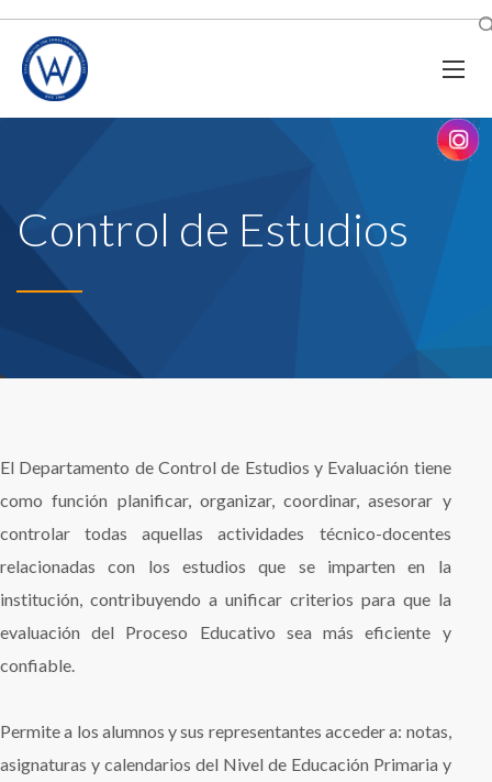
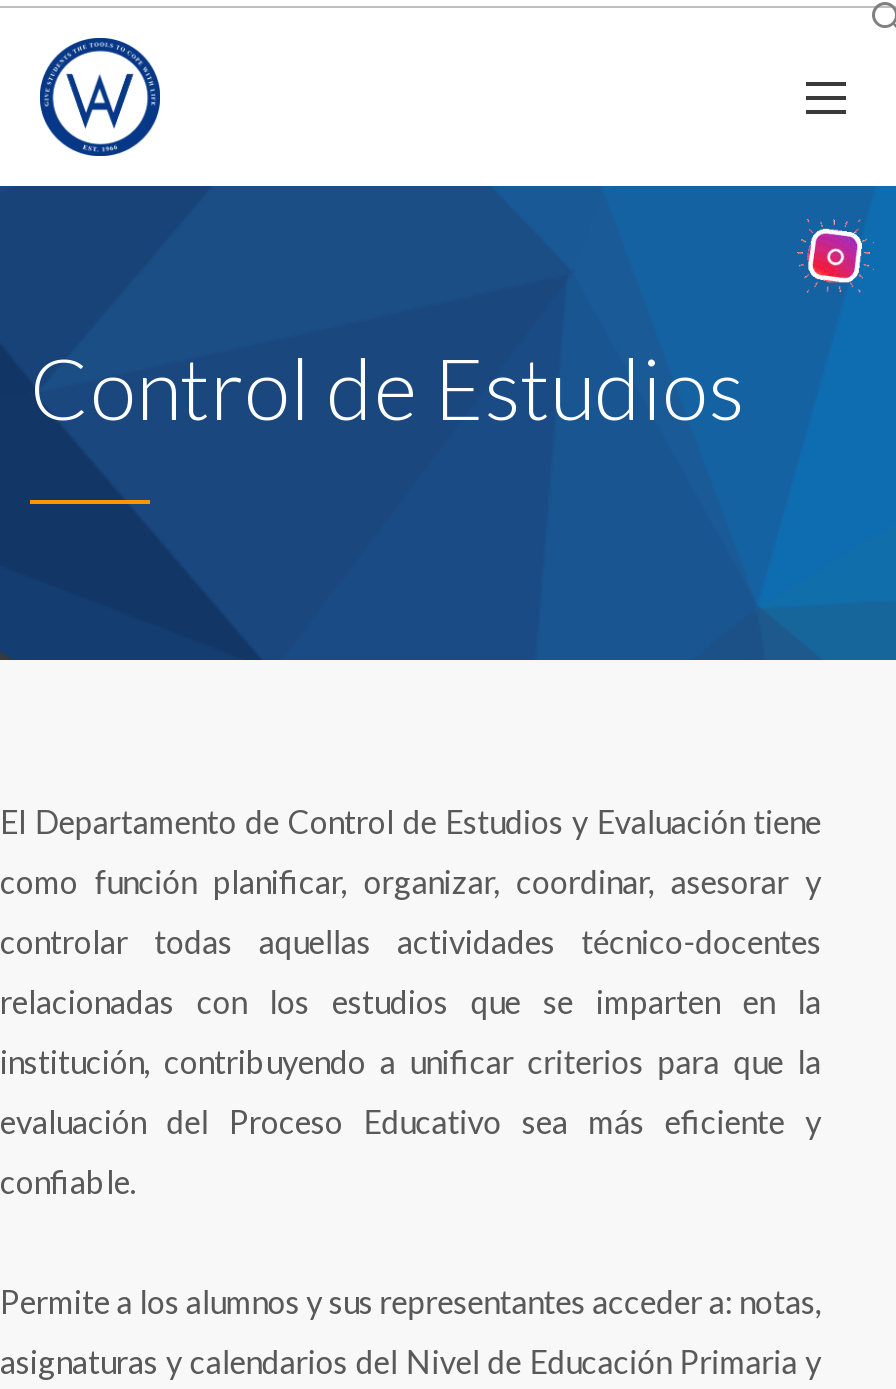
[436,118,480,172] [image] -> [796,186,872,292] [image]

